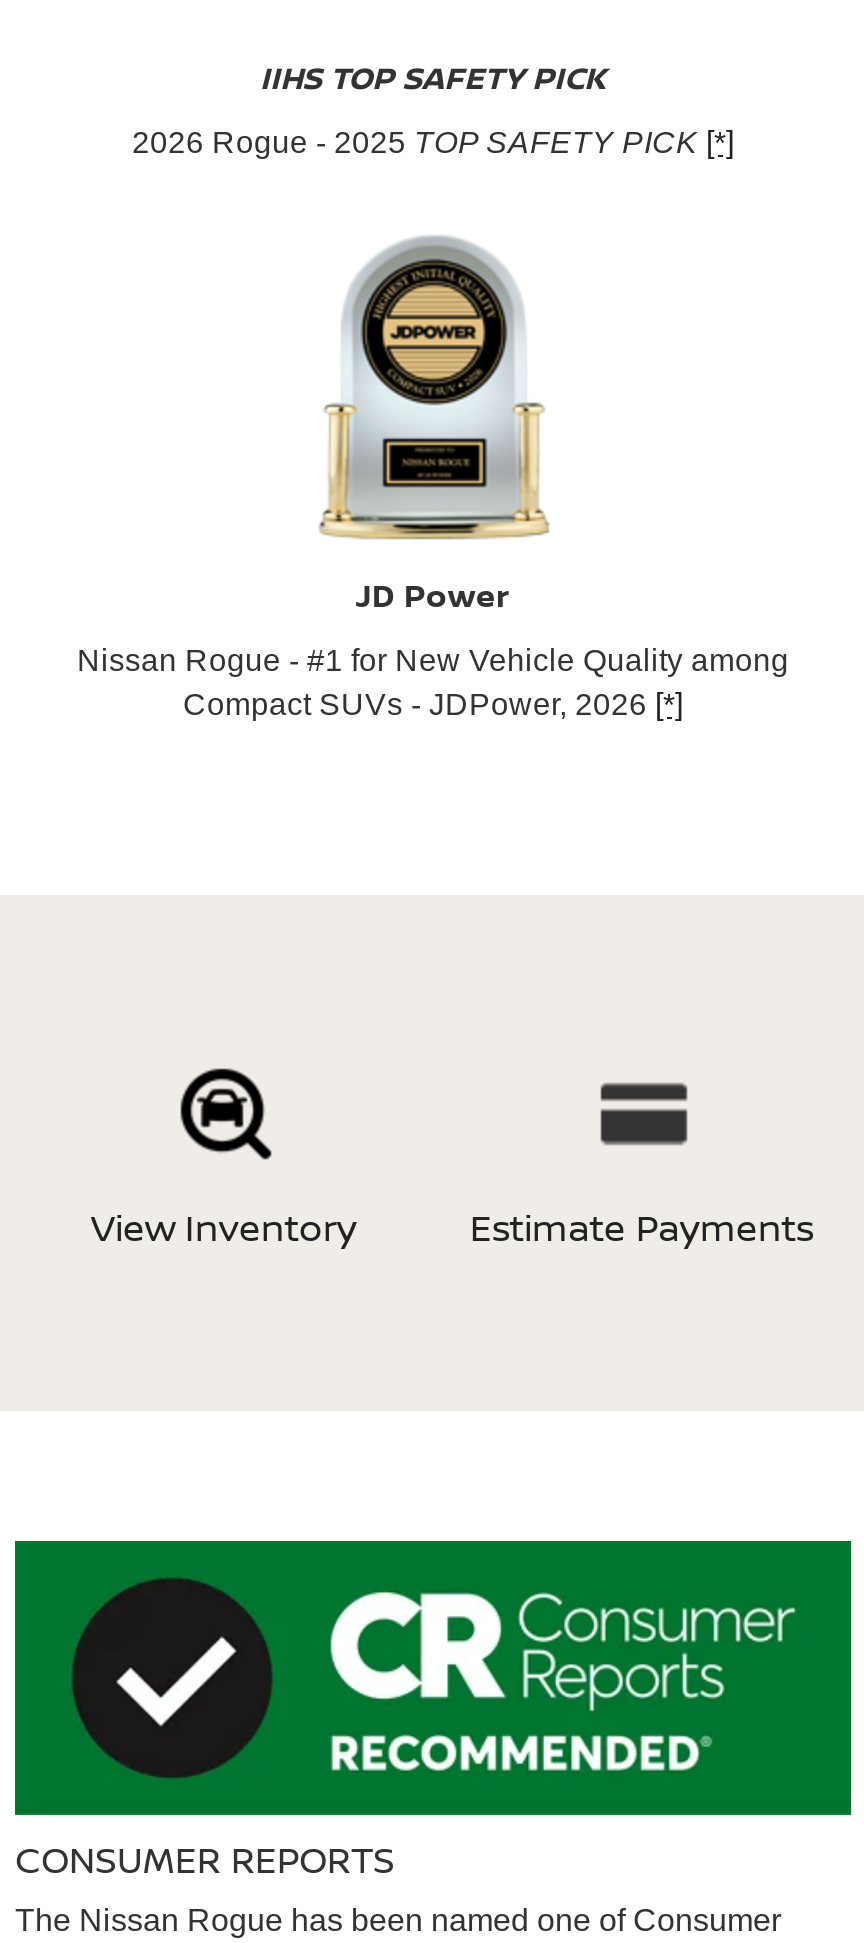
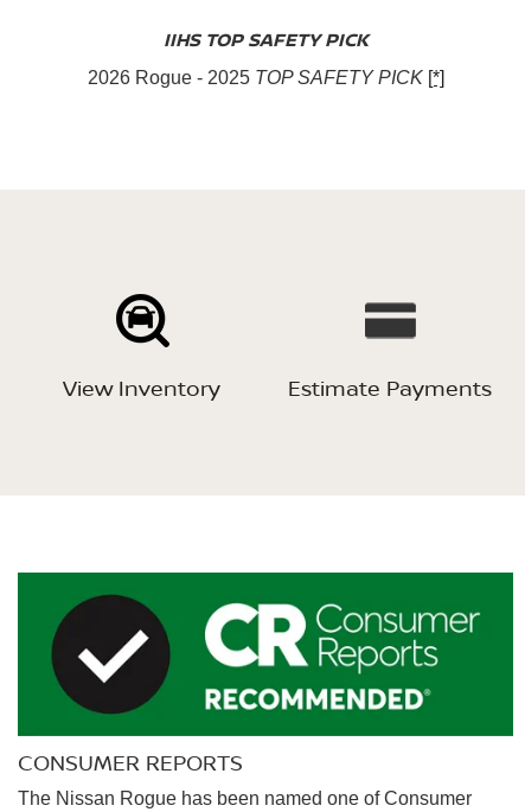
[77,235,789,722] [image] | JD Power | Nissan Rogue - #1 for New Vehicle Quality among | Compact SUVs - JDPower, 2026 [*] -> none

